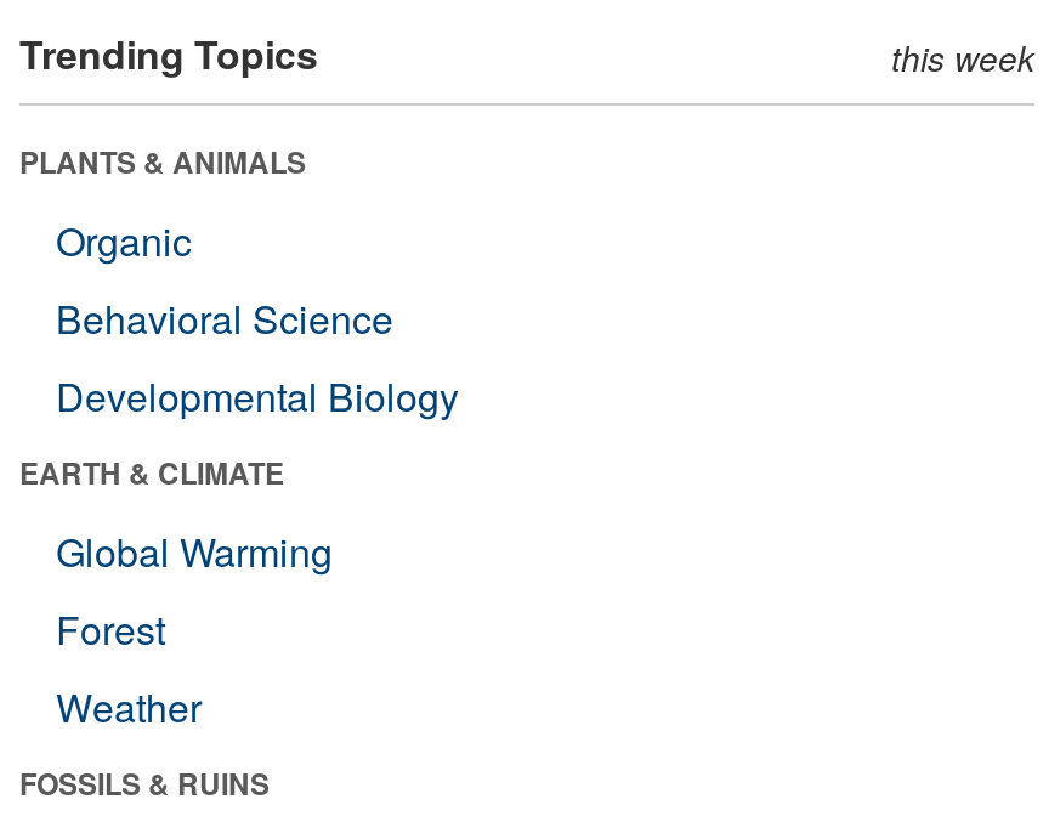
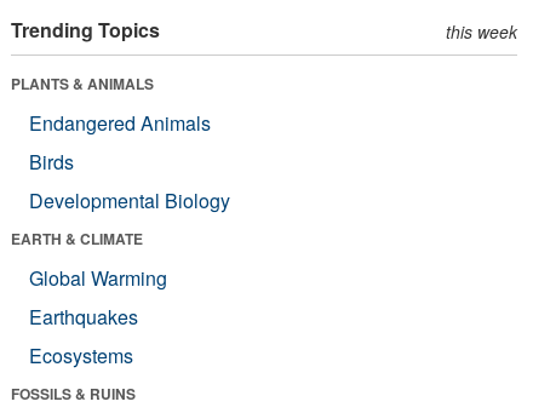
[56,212,393,346] Organic | Behavioral Science -> [29,109,211,175] Endangered Animals | Birds
[56,601,202,734] Forest | Weather -> [29,303,138,369] Earthquakes | Ecosystems

